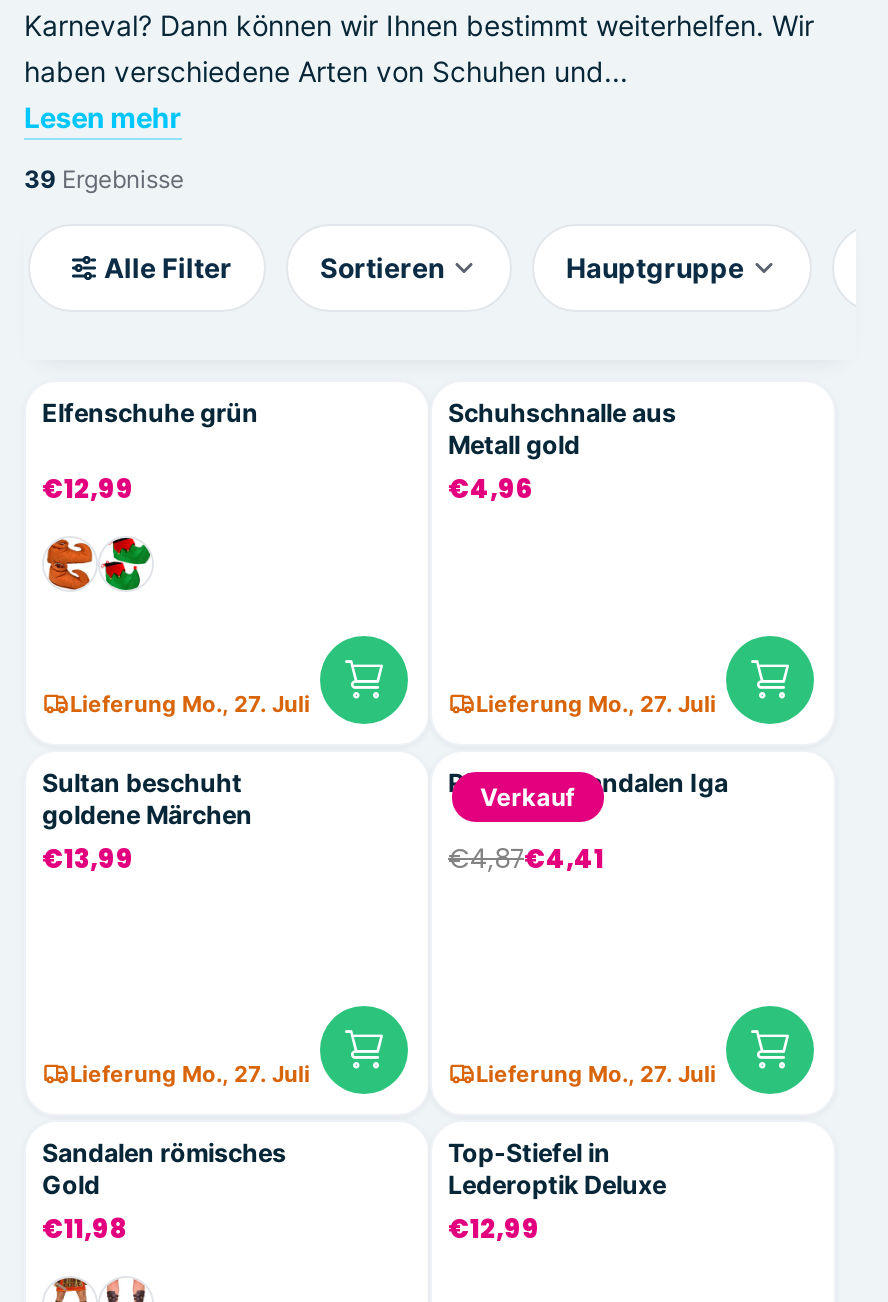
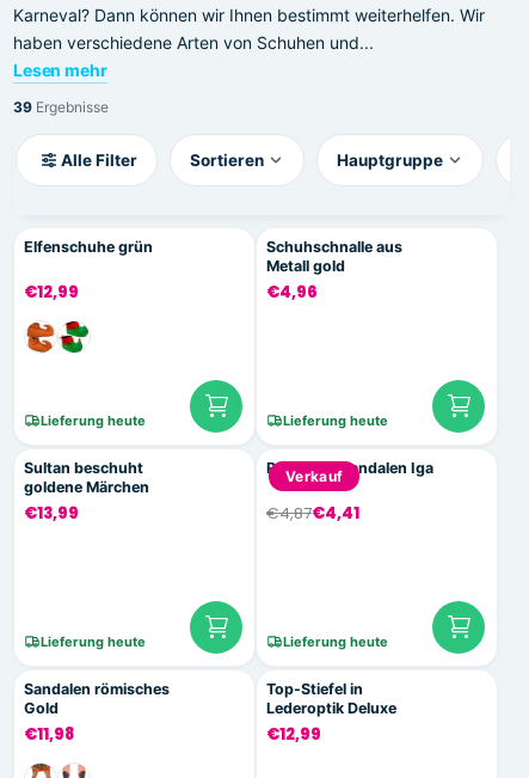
[70,690,310,718] Lieferung Mo., 27. Juli -> [41,412,146,429] Lieferung heute
[476,690,716,718] Lieferung Mo., 27. Juli -> [283,412,388,429] Lieferung heute
[70,1060,310,1088] Lieferung Mo., 27. Juli -> [41,633,146,650] Lieferung heute
[476,1060,716,1088] Lieferung Mo., 27. Juli -> [283,633,388,650] Lieferung heute

